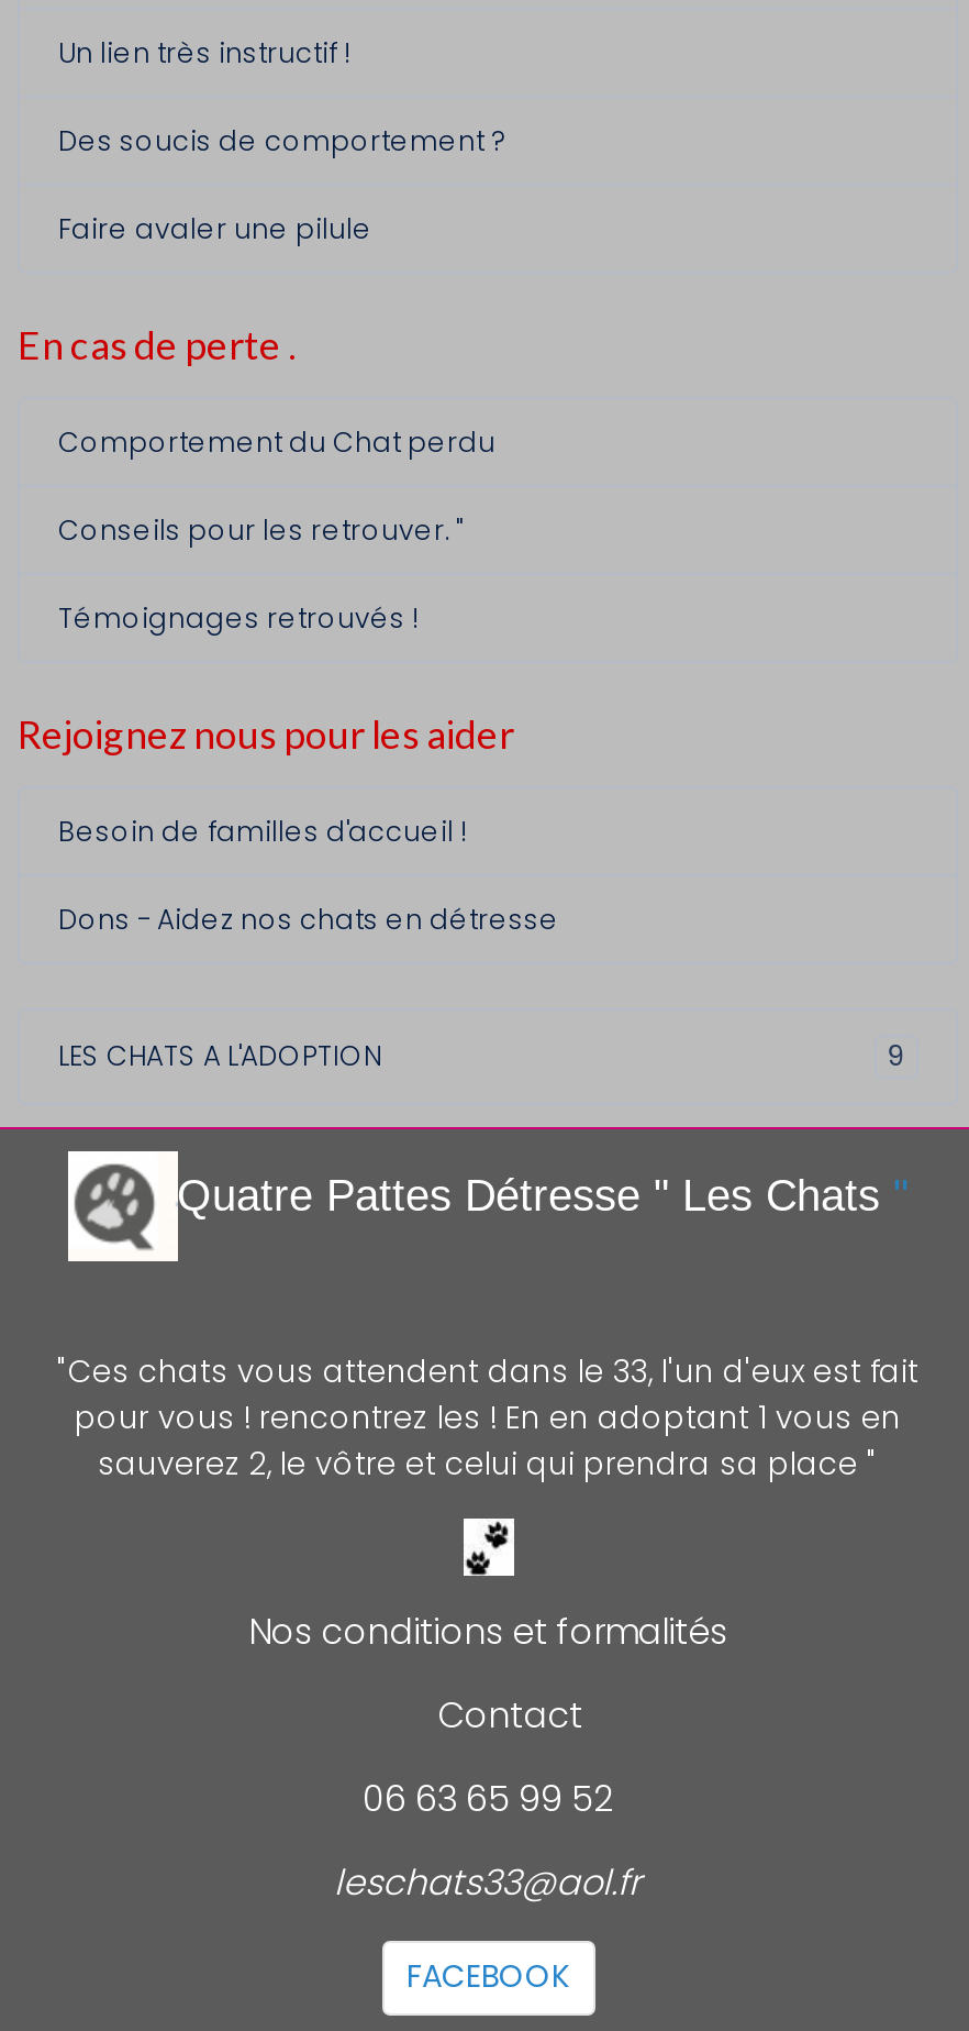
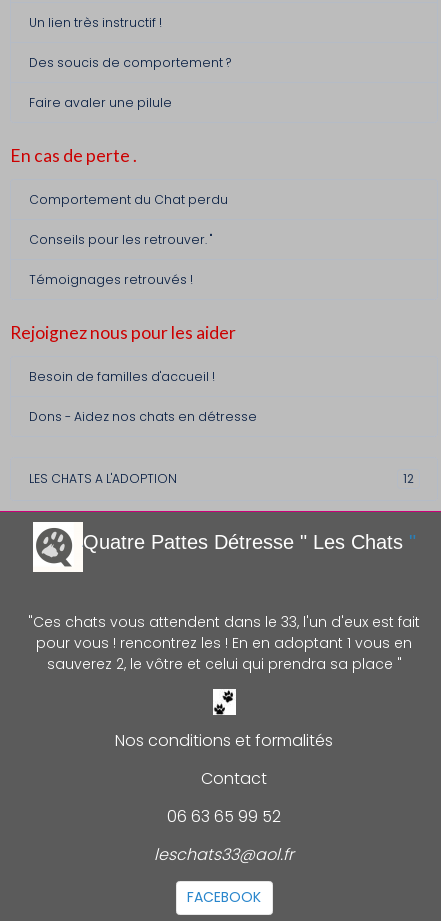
[887,1037,904,1074] 9 -> [403,470,414,487] 12

